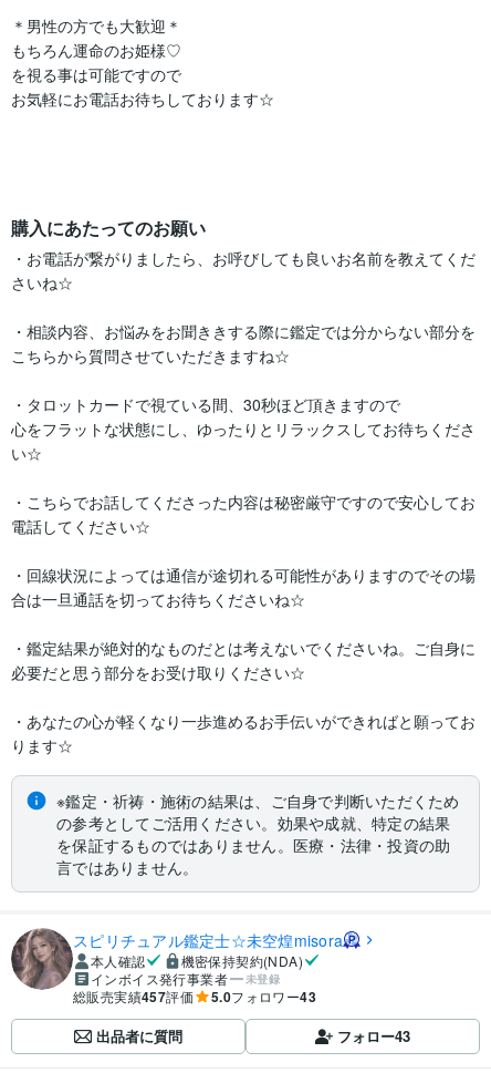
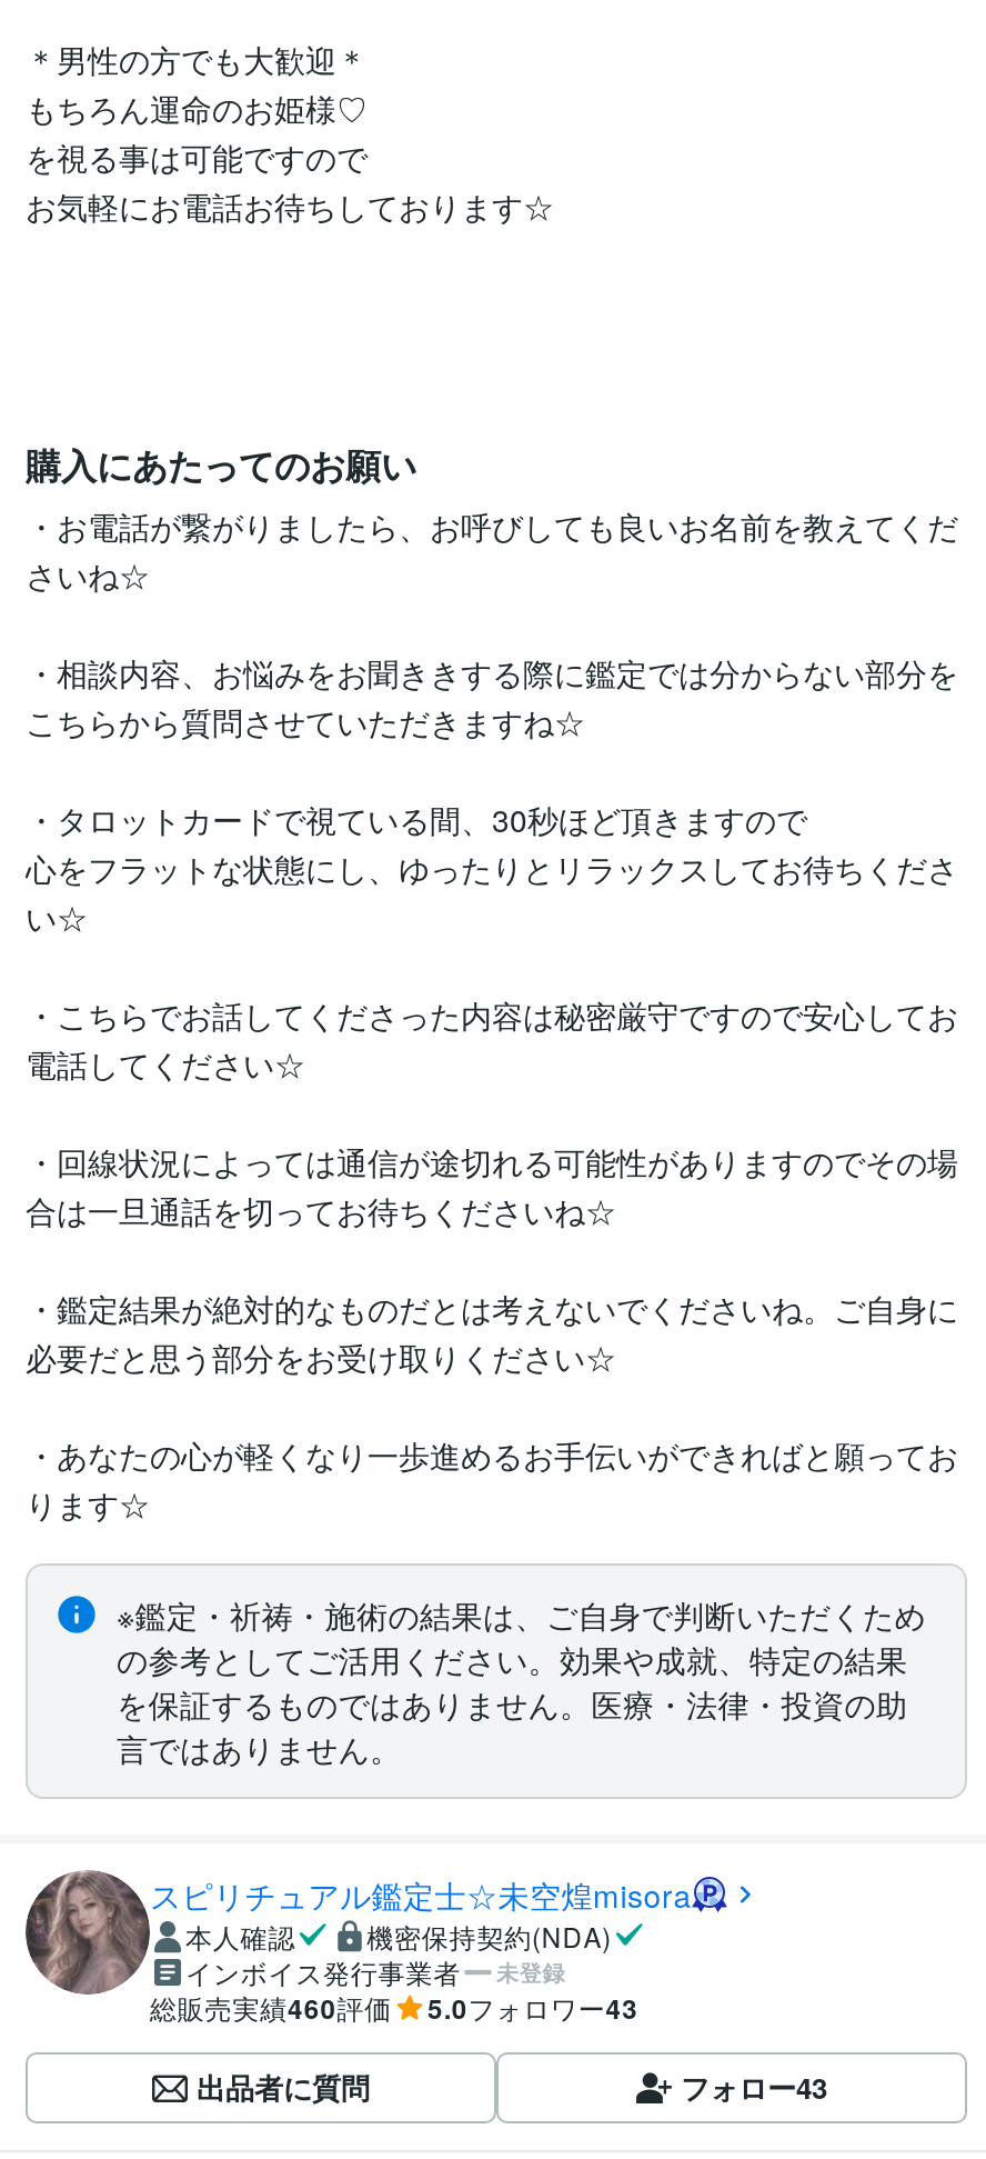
[73,987,194,1007] 総販売実績457評価 -> [150,1988,392,2028] 総販売実績460評価

